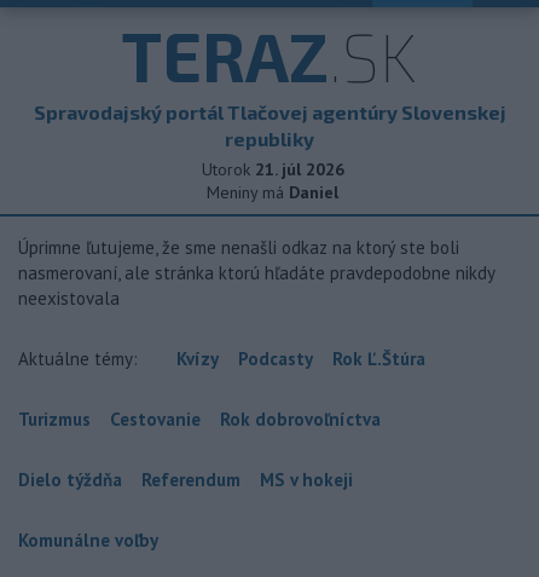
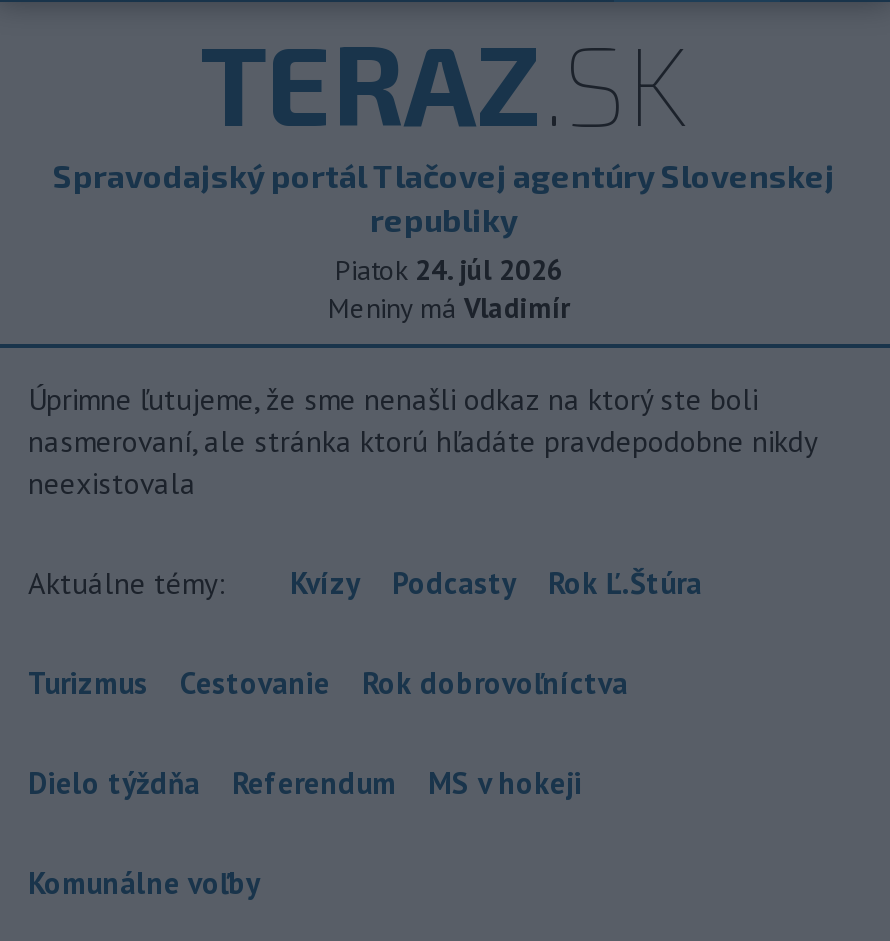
[201,158,344,180] Utorok 21. júl 2026 -> [335,252,563,288] Piatok 24. júl 2026
[207,181,338,203] Meniny má Daniel -> [328,290,570,326] Meniny má Vladimír

